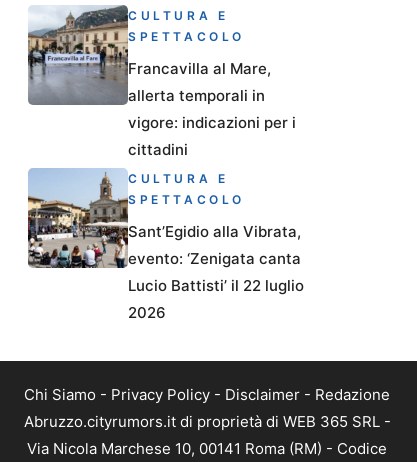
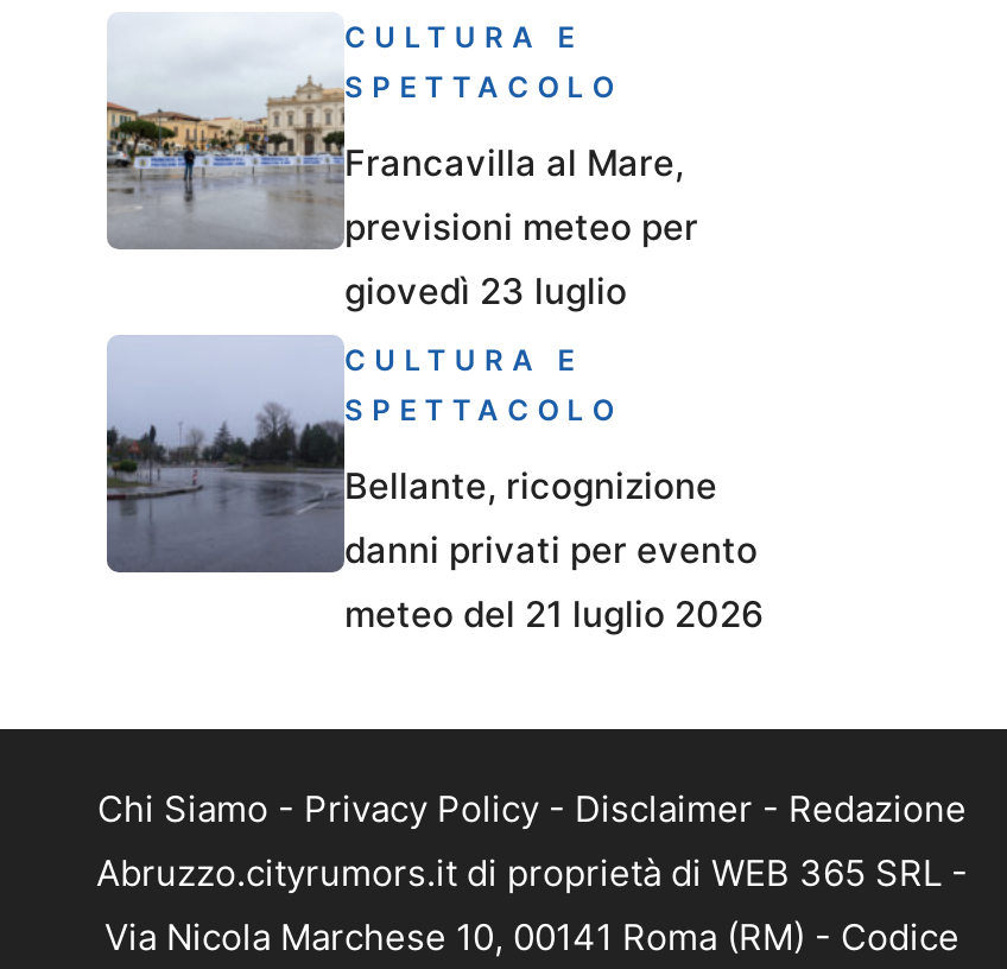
[27,5,296,159] [image] | allerta temporali in | vigore: indicazioni per i | cittadini -> [104,14,698,313] [image] | previsioni meteo per | giovedì 23 luglio
[27,177,304,322] [image] | Sant’Egidio alla Vibrata, | evento: ‘Zenigata canta | Lucio Battisti’ il 22 luglio | 2026 -> [107,342,765,636] [image] | Bellante, ricognizione | danni privati per evento | meteo del 21 luglio 2026

